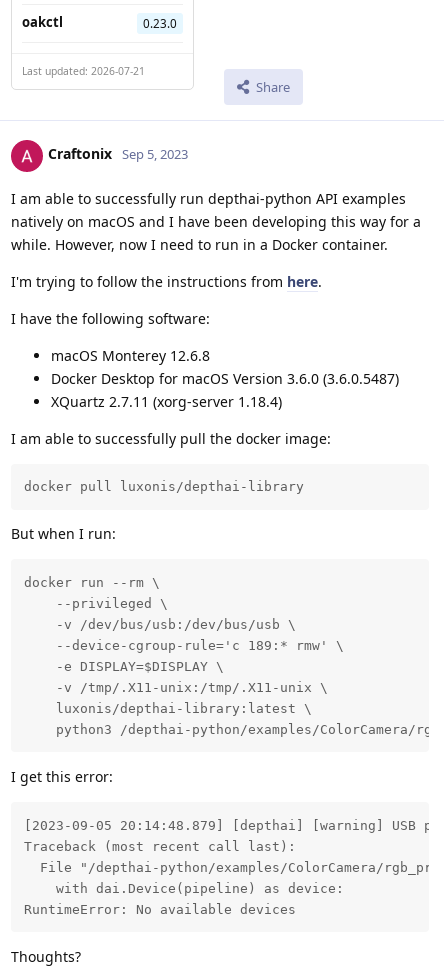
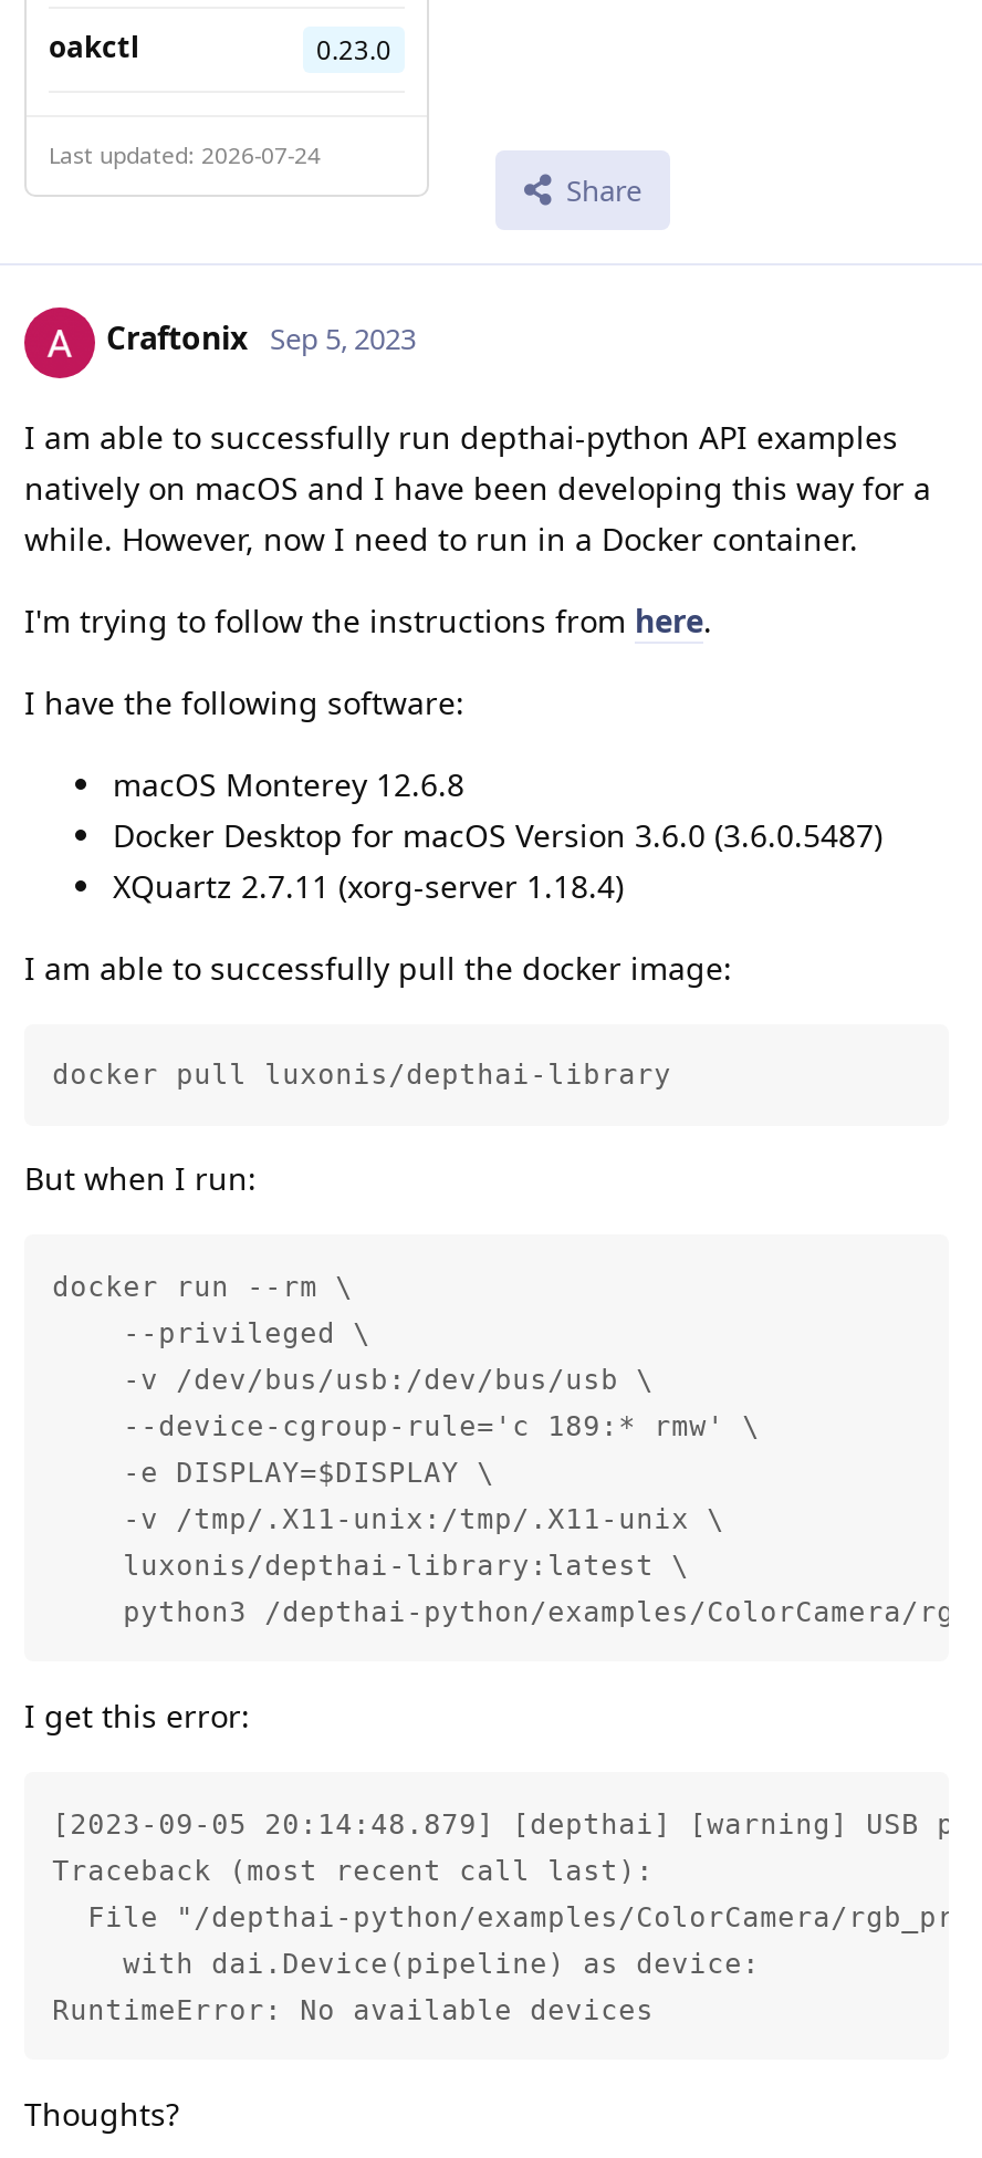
[22,64,145,78] Last updated: 2026-07-21 -> [49,139,321,170] Last updated: 2026-07-24

